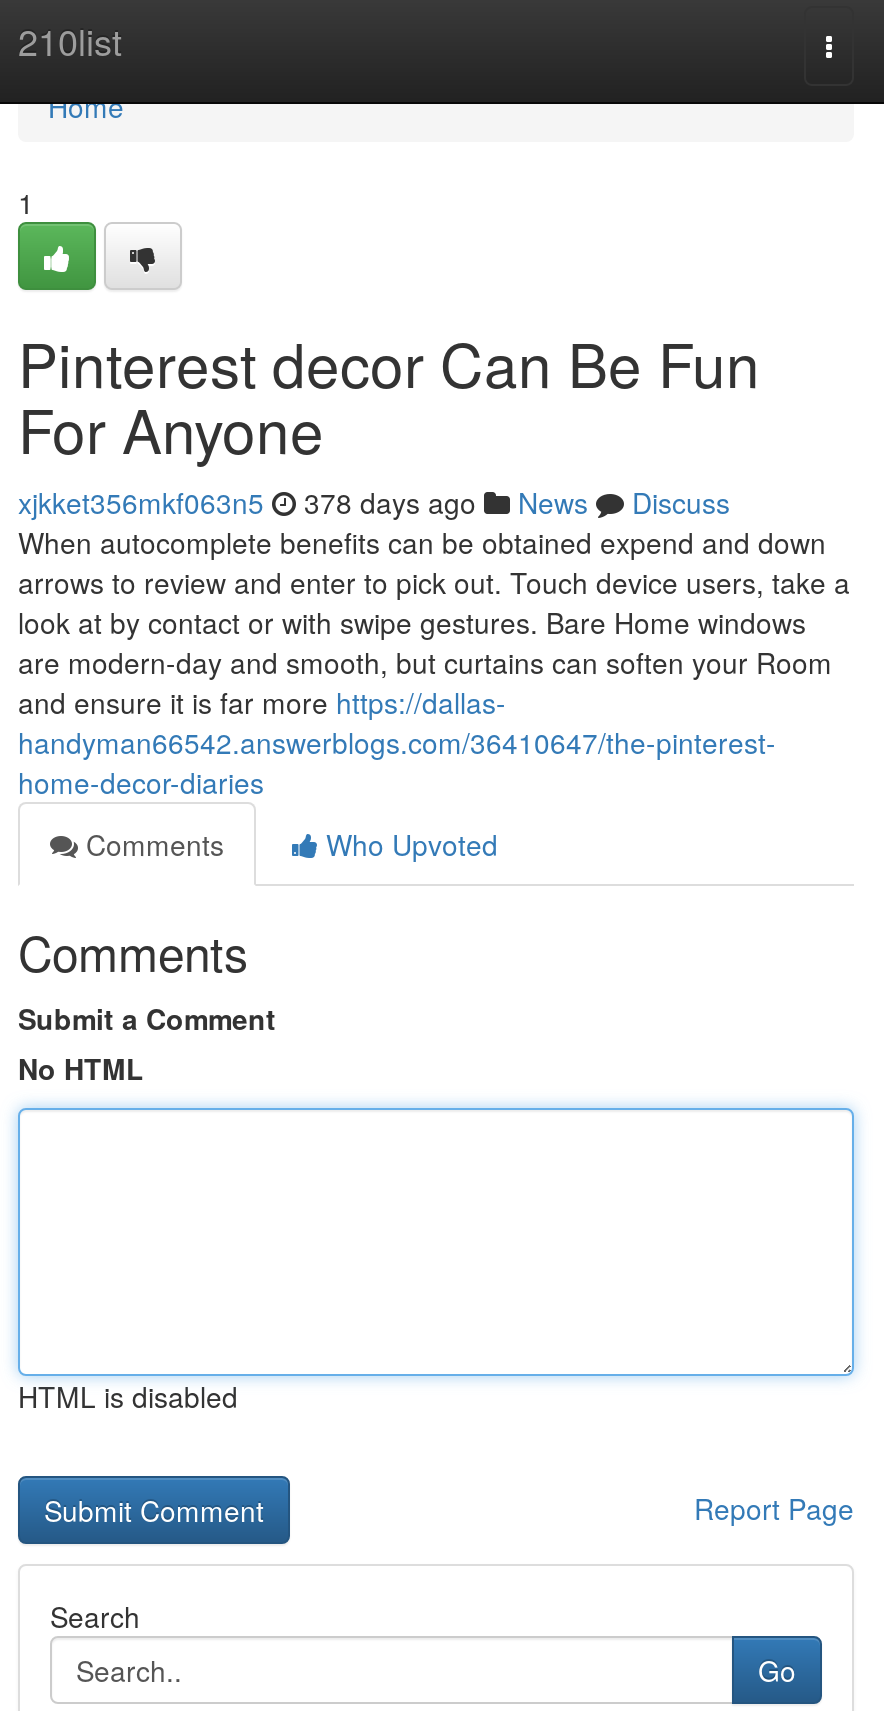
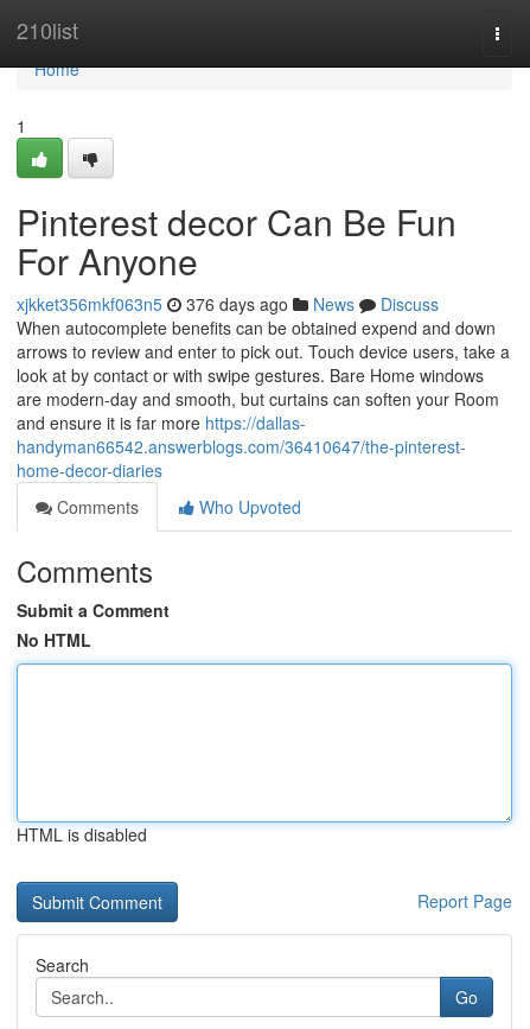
[18,482,730,522] xjkket356mkf063n5 378 days ago News Discuss -> [17,292,439,316] xjkket356mkf063n5 376 days ago News Discuss

